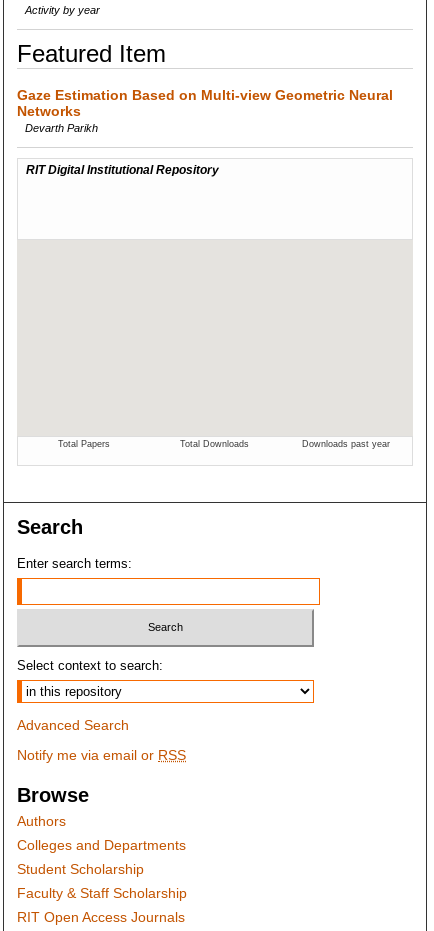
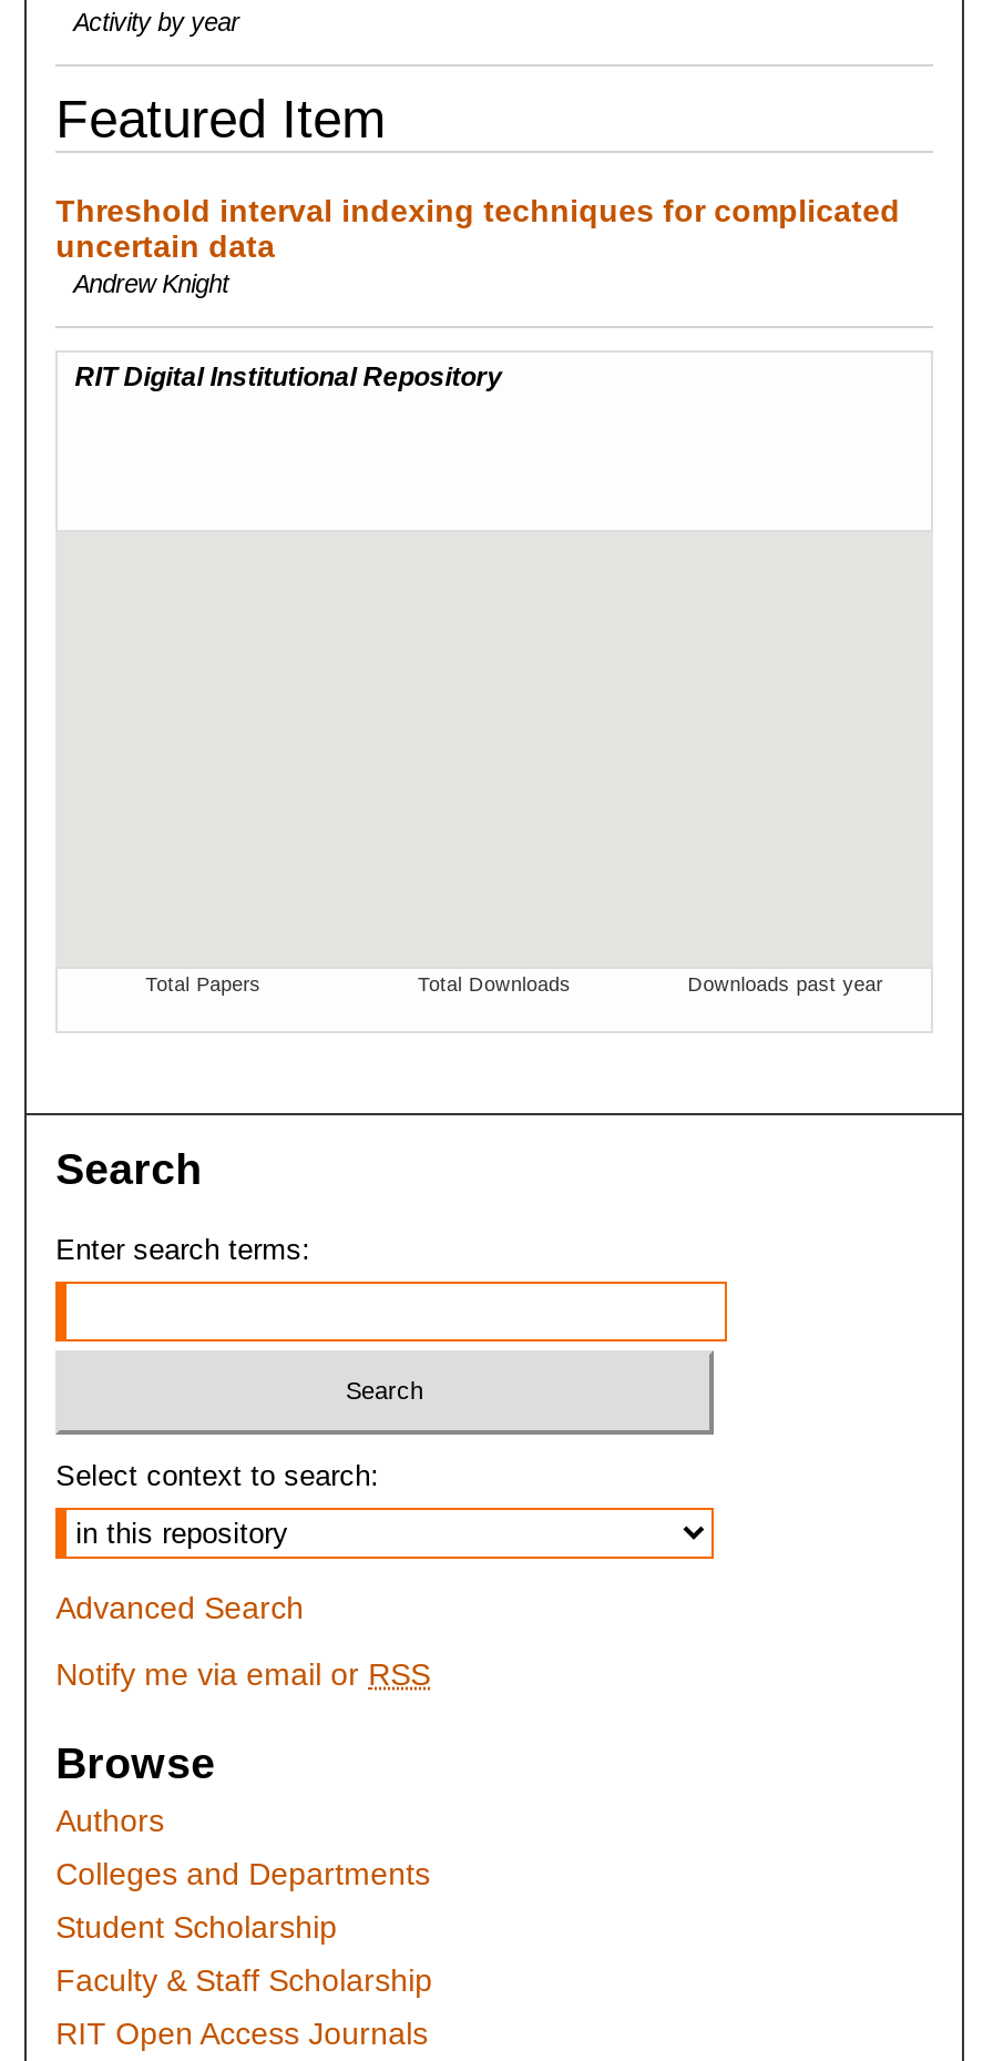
[17,87,393,134] Gaze Estimation Based on Multi-view Geometric Neural | Networks | Devarth Parikh -> [56,192,900,297] Threshold interval indexing techniques for complicated | uncertain data | Andrew Knight

